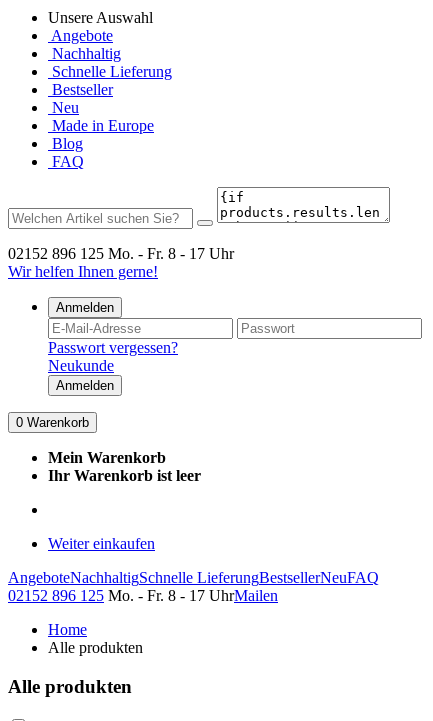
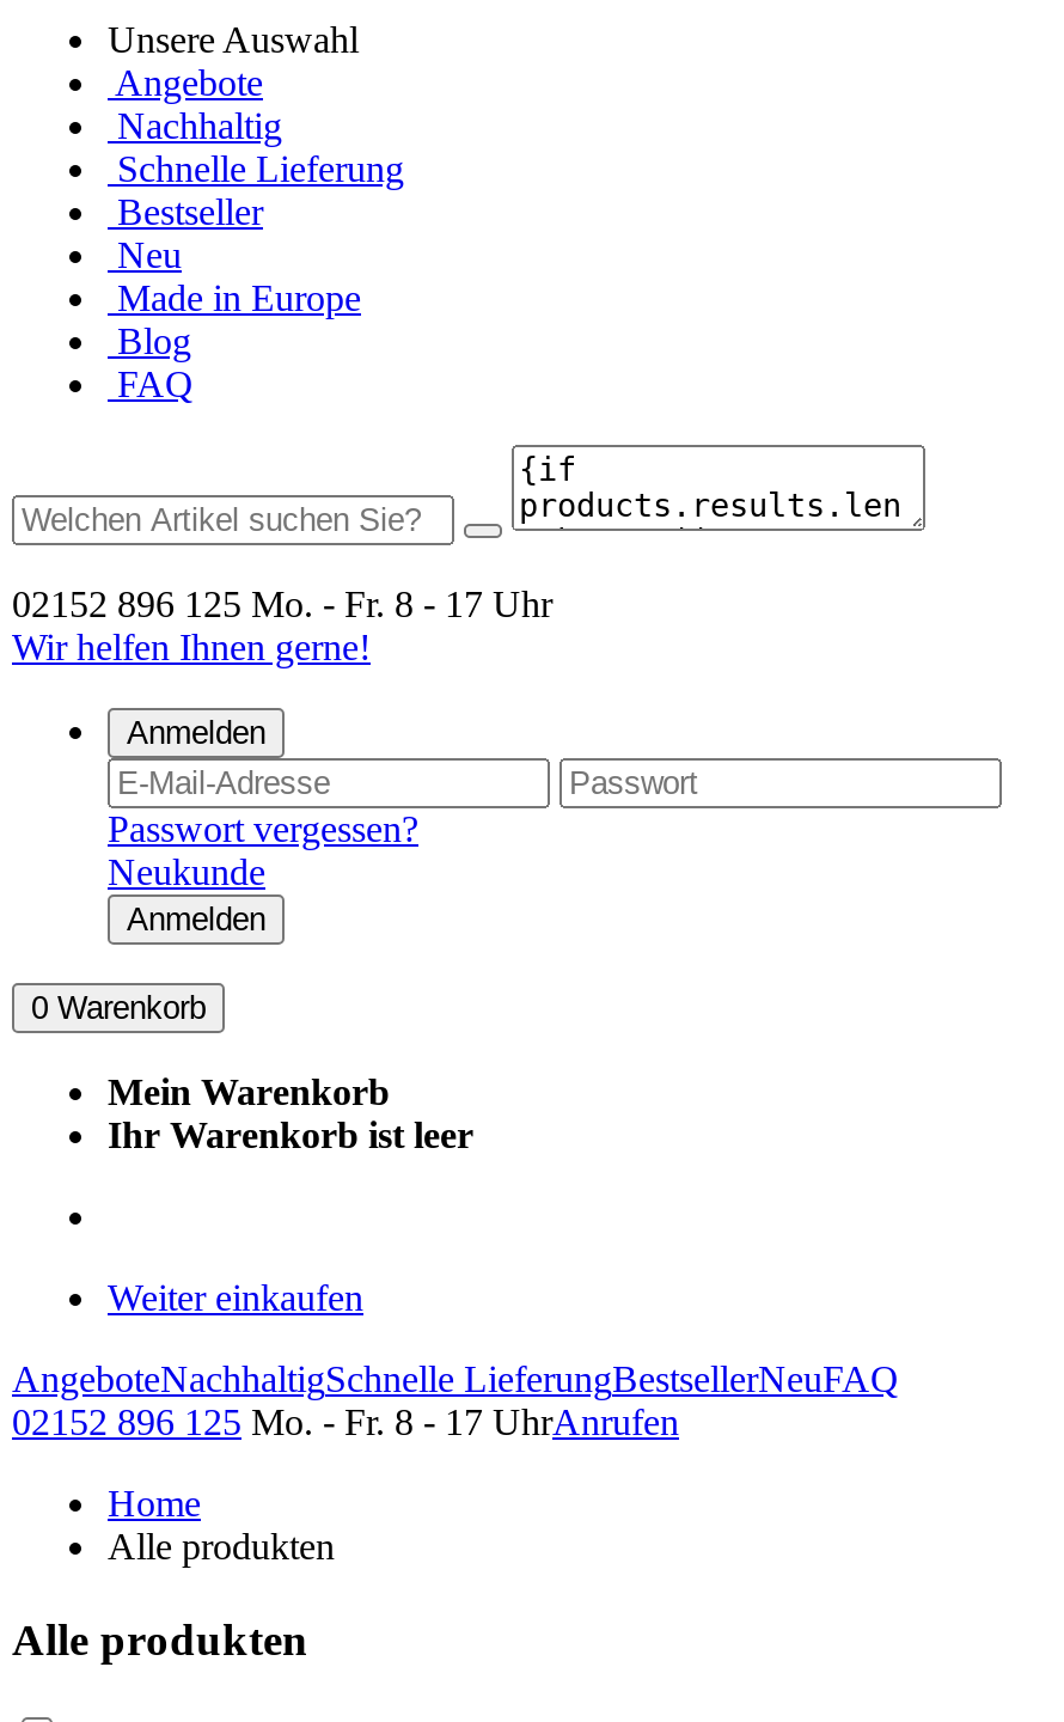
[8,587,278,604] 02152 896 125 Mo. - Fr. 8 - 17 UhrMailen -> [12,1402,679,1442] 02152 896 125 Mo. - Fr. 8 - 17 UhrAnrufen

